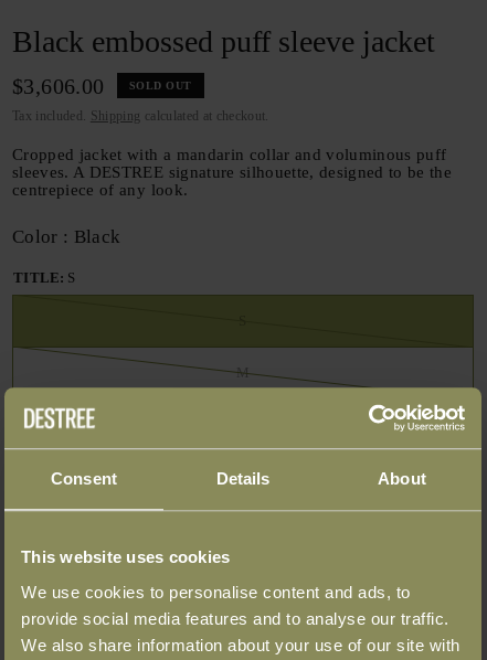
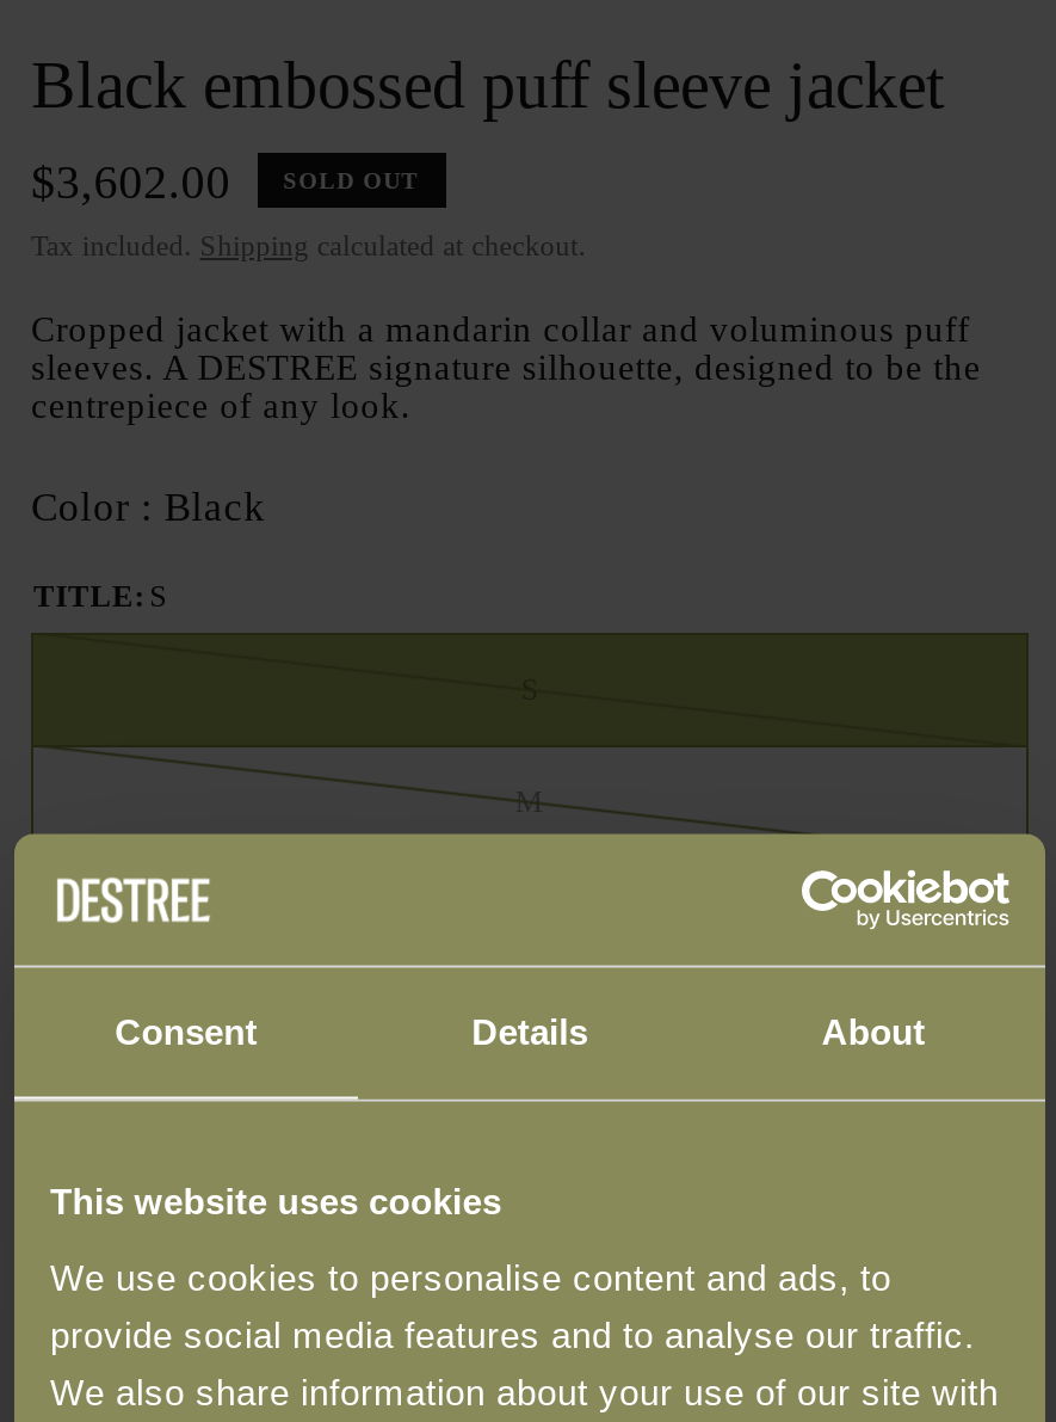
[12,74,192,98] $3,606.00 SOLD OUT -> [31,154,419,207] $3,602.00 SOLD OUT

